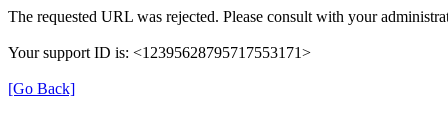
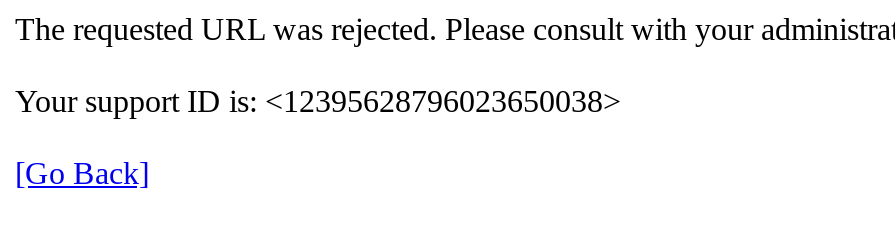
[8,44,311,61] Your support ID is: <12395628795717553171> -> [15,84,621,118] Your support ID is: <12395628796023650038>

